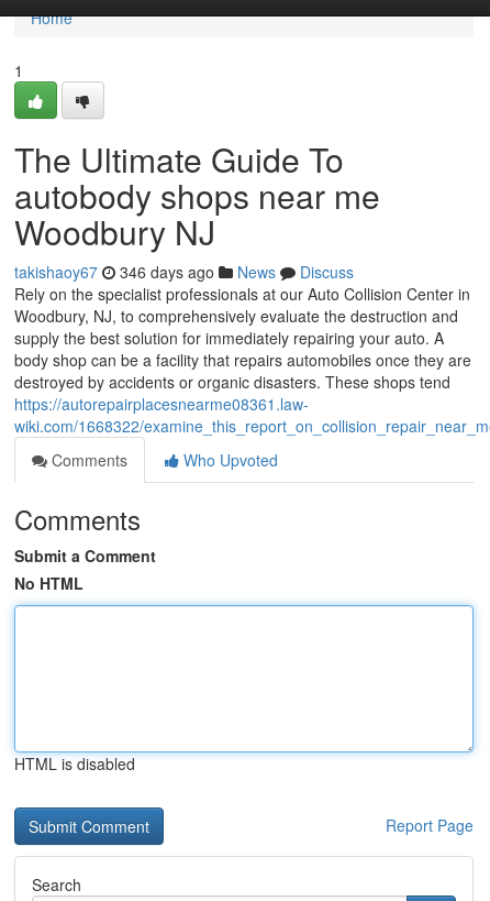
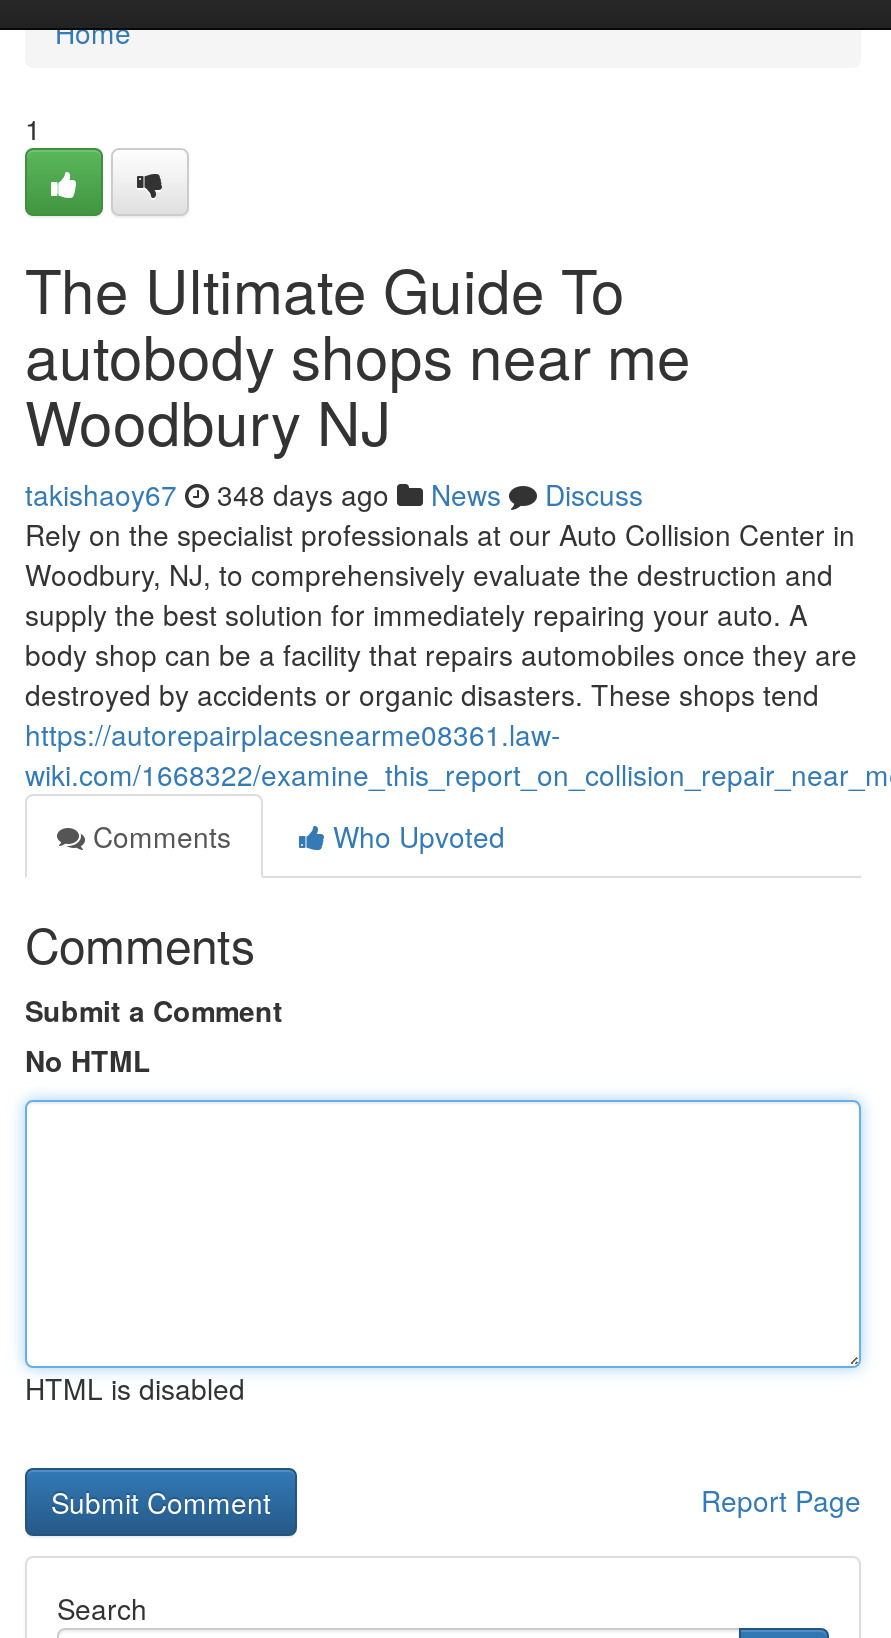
[14,261,354,283] takishaoy67 346 days ago News Discuss -> [25,474,643,514] takishaoy67 348 days ago News Discuss

